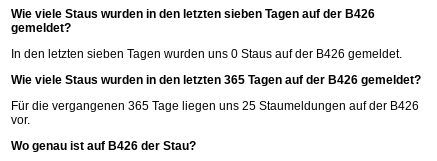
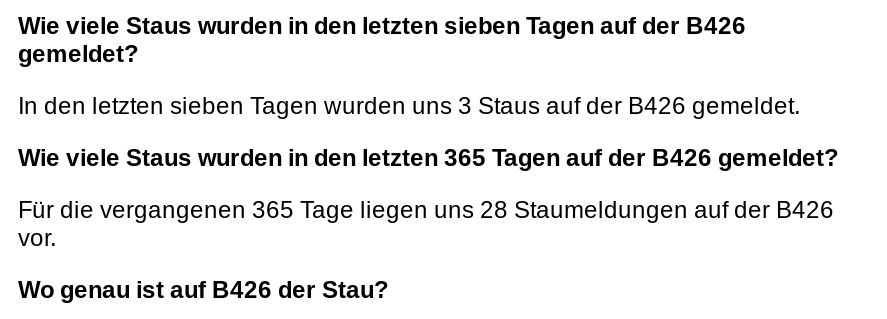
[11,47,402,61] In den letzten sieben Tagen wurden uns 0 Staus auf der B426 gemeldet. -> [18,92,800,120] In den letzten sieben Tagen wurden uns 3 Staus auf der B426 gemeldet.
[11,99,419,113] Für die vergangenen 365 Tage liegen uns 25 Staumeldungen auf der B426 -> [18,196,834,224] Für die vergangenen 365 Tage liegen uns 28 Staumeldungen auf der B426

